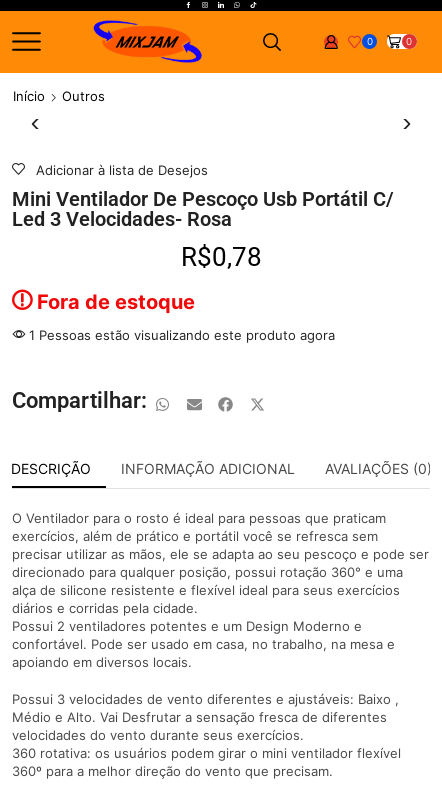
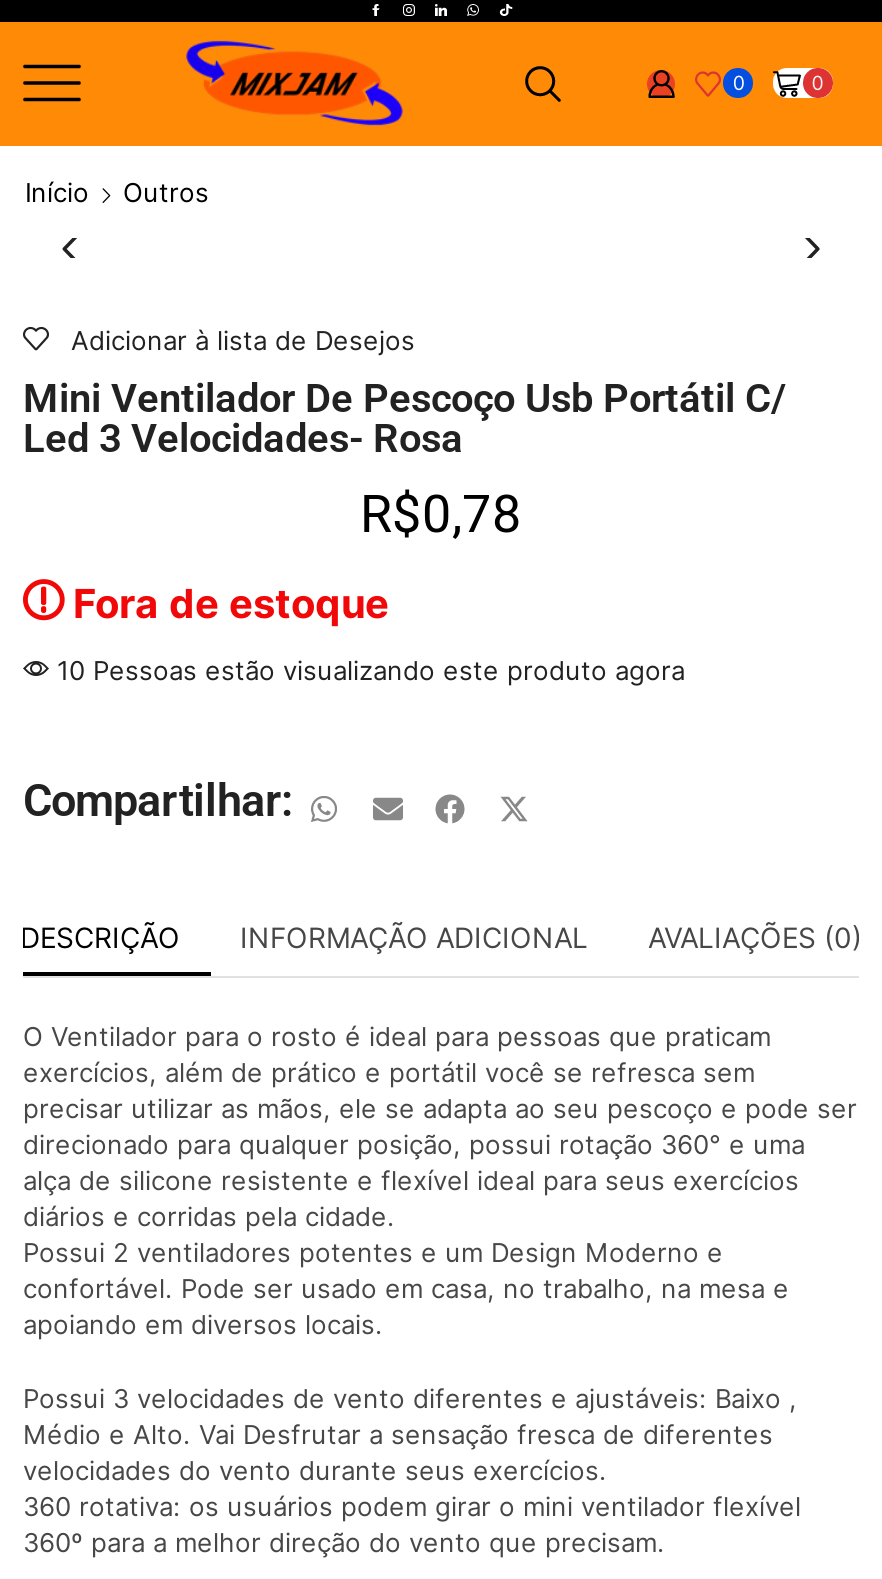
[25,327,335,343] 1 Pessoas estão visualizando este produto agora -> [49,654,685,686] 10 Pessoas estão visualizando este produto agora

